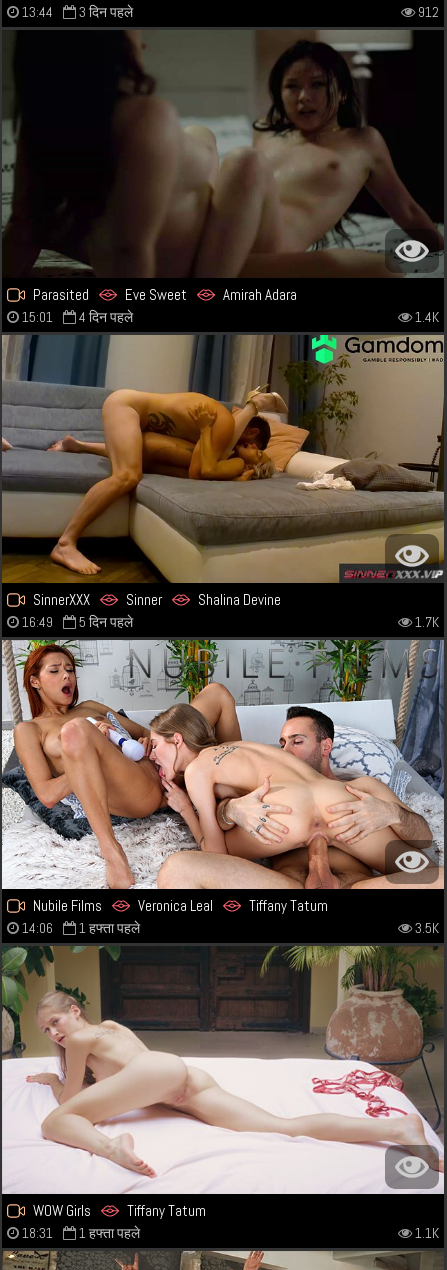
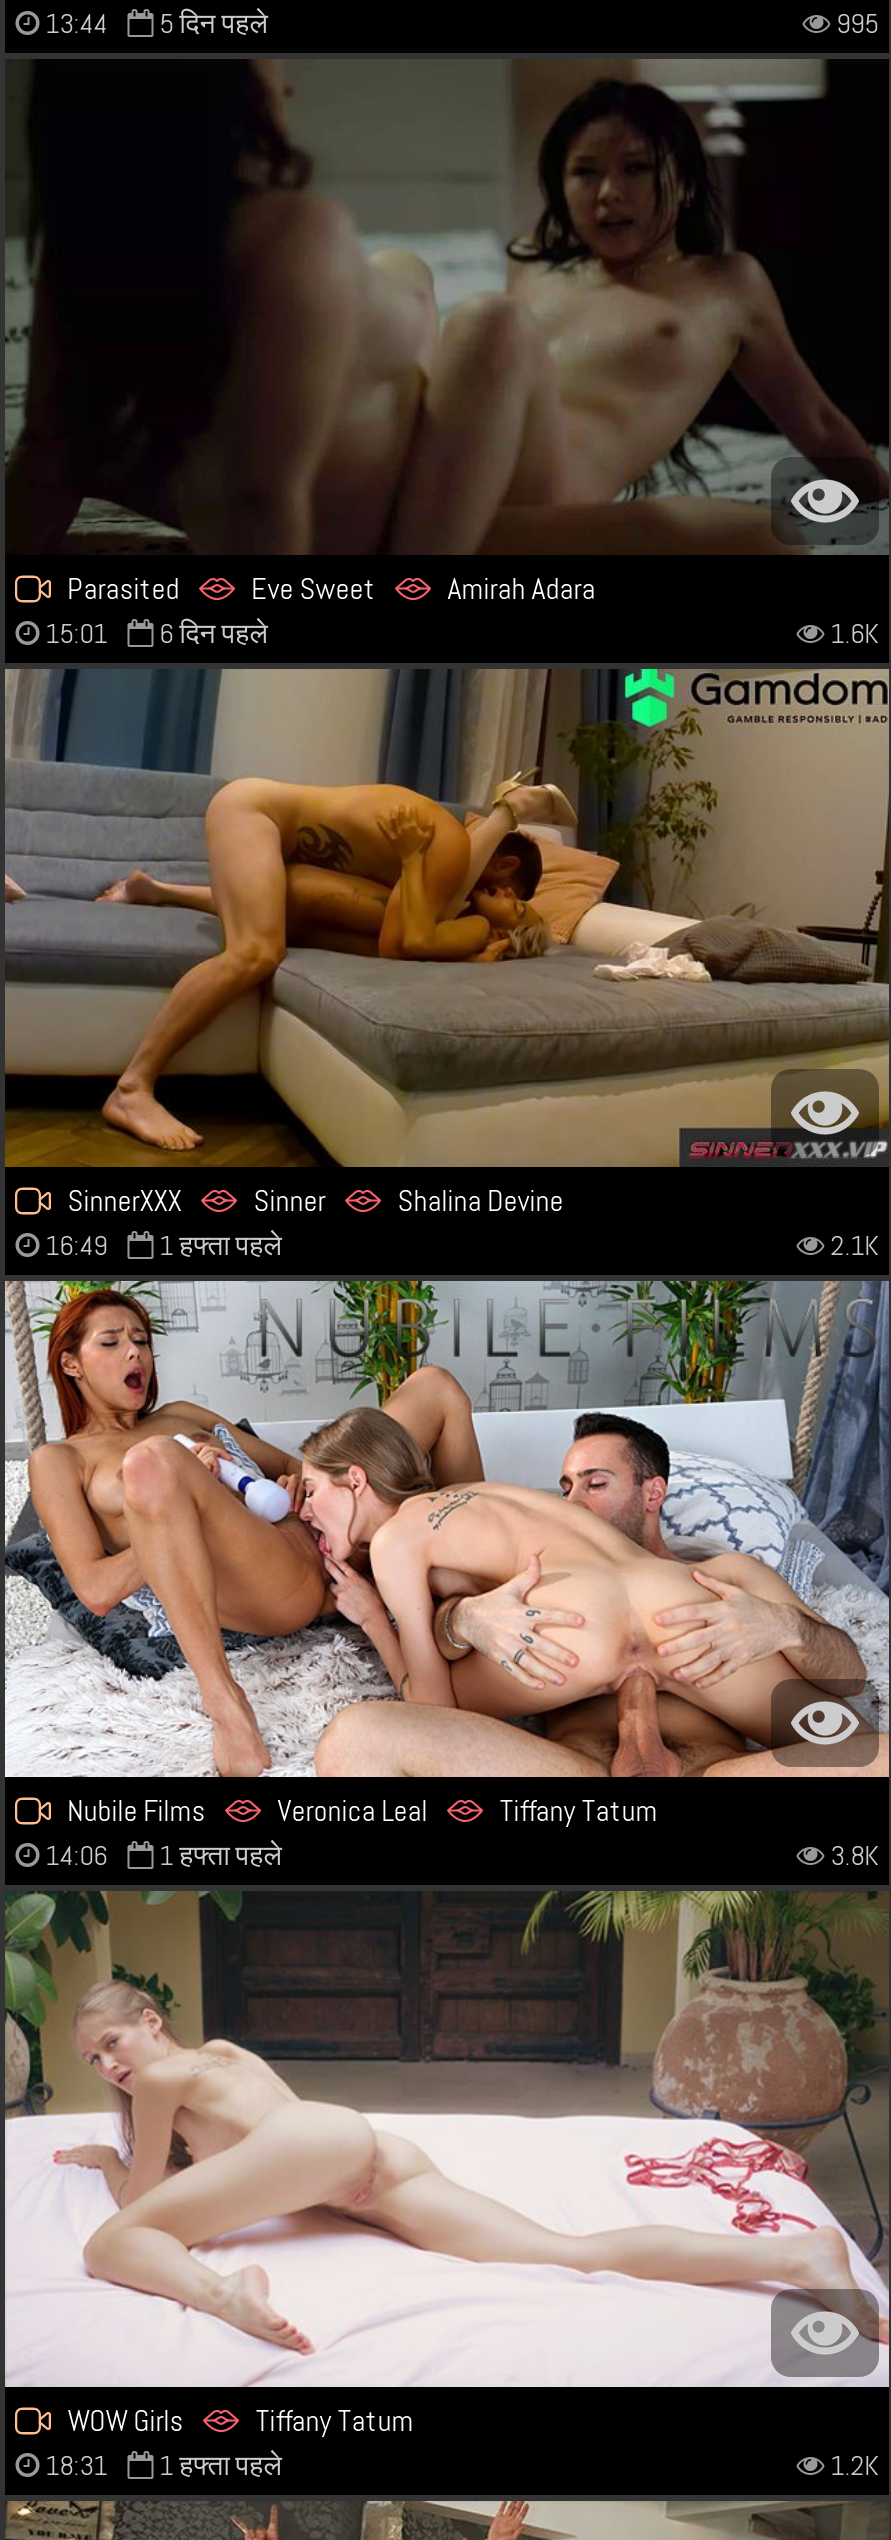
[22,3,133,21] 13:44 3 दिन पहले -> [45,5,267,41] 13:44 5 दिन पहले
[418,3,439,21] 912 -> [837,5,879,41] 995
[79,308,439,326] 4 दिन पहले | 1.4K -> [159,616,879,652] 6 दिन पहले | 1.6K
[79,613,439,631] 5 दिन पहले | 1.7K -> [159,1227,879,1263] 1 हफ्ता पहले | 2.1K
[415,919,439,937] 3.5K -> [831,1837,879,1873] 3.8K
[415,1224,439,1242] 1.1K -> [831,2448,879,2484] 1.2K

